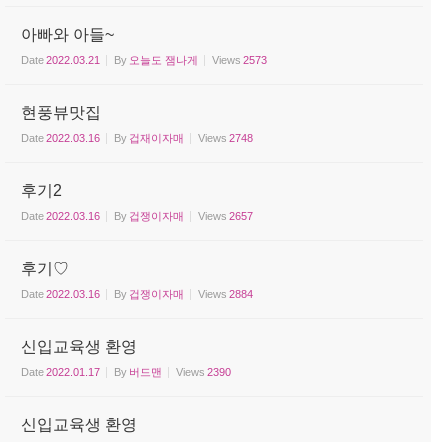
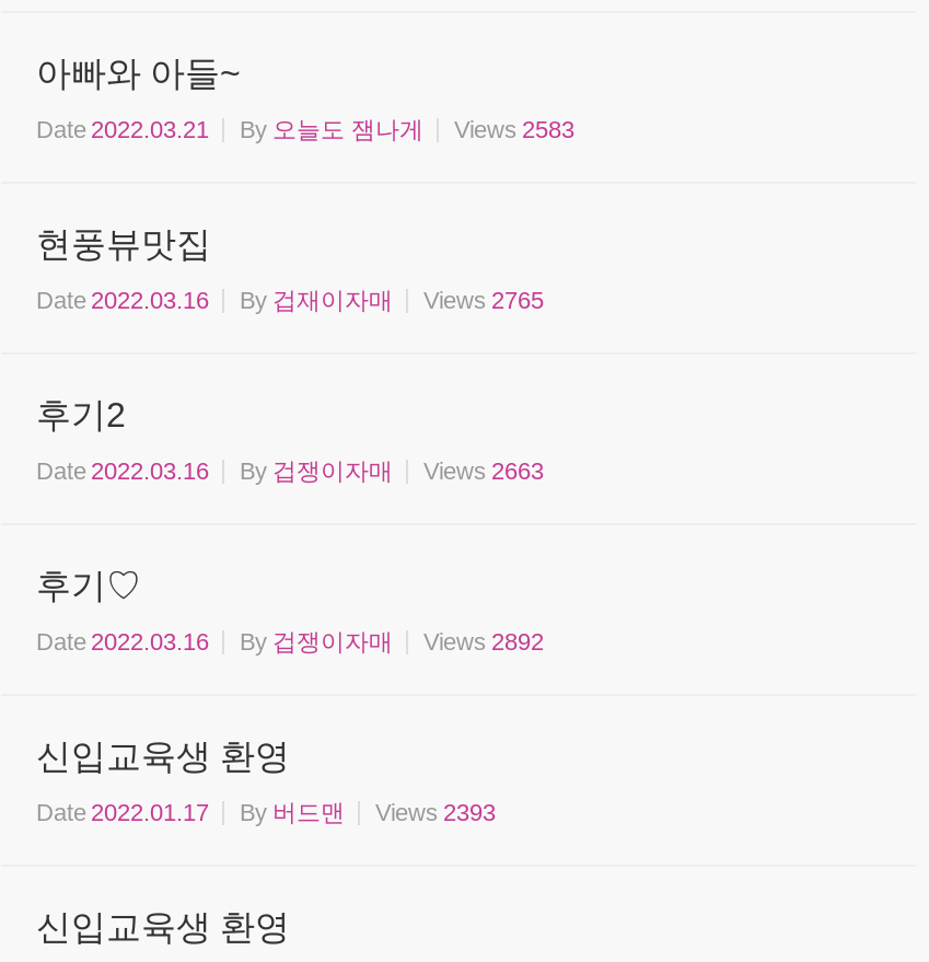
[21,54,267,66] Date 2022.03.21 By 오늘도 잼나게 Views 2573 -> [36,117,574,143] Date 2022.03.21 By 오늘도 잼나게 Views 2583
[21,132,253,144] Date 2022.03.16 By 겁재이자매 Views 2748 -> [36,288,544,314] Date 2022.03.16 By 겁재이자매 Views 2765
[21,210,253,222] Date 2022.03.16 By 겁쟁이자매 Views 2657 -> [36,459,544,485] Date 2022.03.16 By 겁쟁이자매 Views 2663
[21,288,253,300] Date 2022.03.16 By 겁쟁이자매 Views 2884 -> [36,629,544,656] Date 2022.03.16 By 겁쟁이자매 Views 2892
[21,366,231,378] Date 2022.01.17 By 버드맨 Views 2390 -> [36,800,496,826] Date 2022.01.17 By 버드맨 Views 2393

